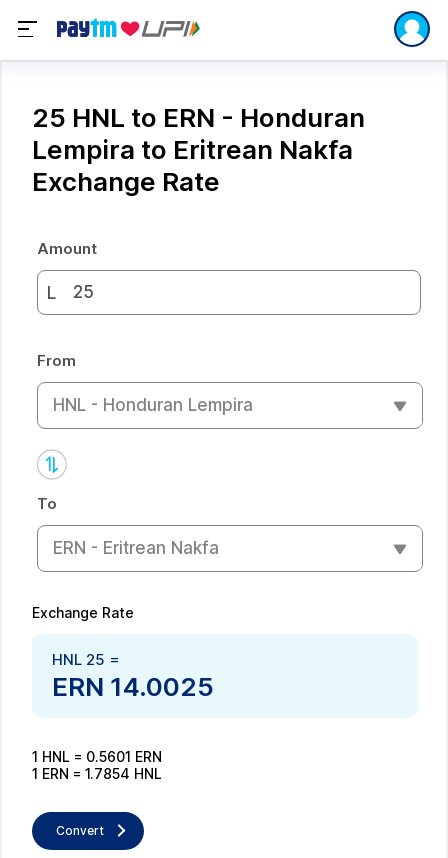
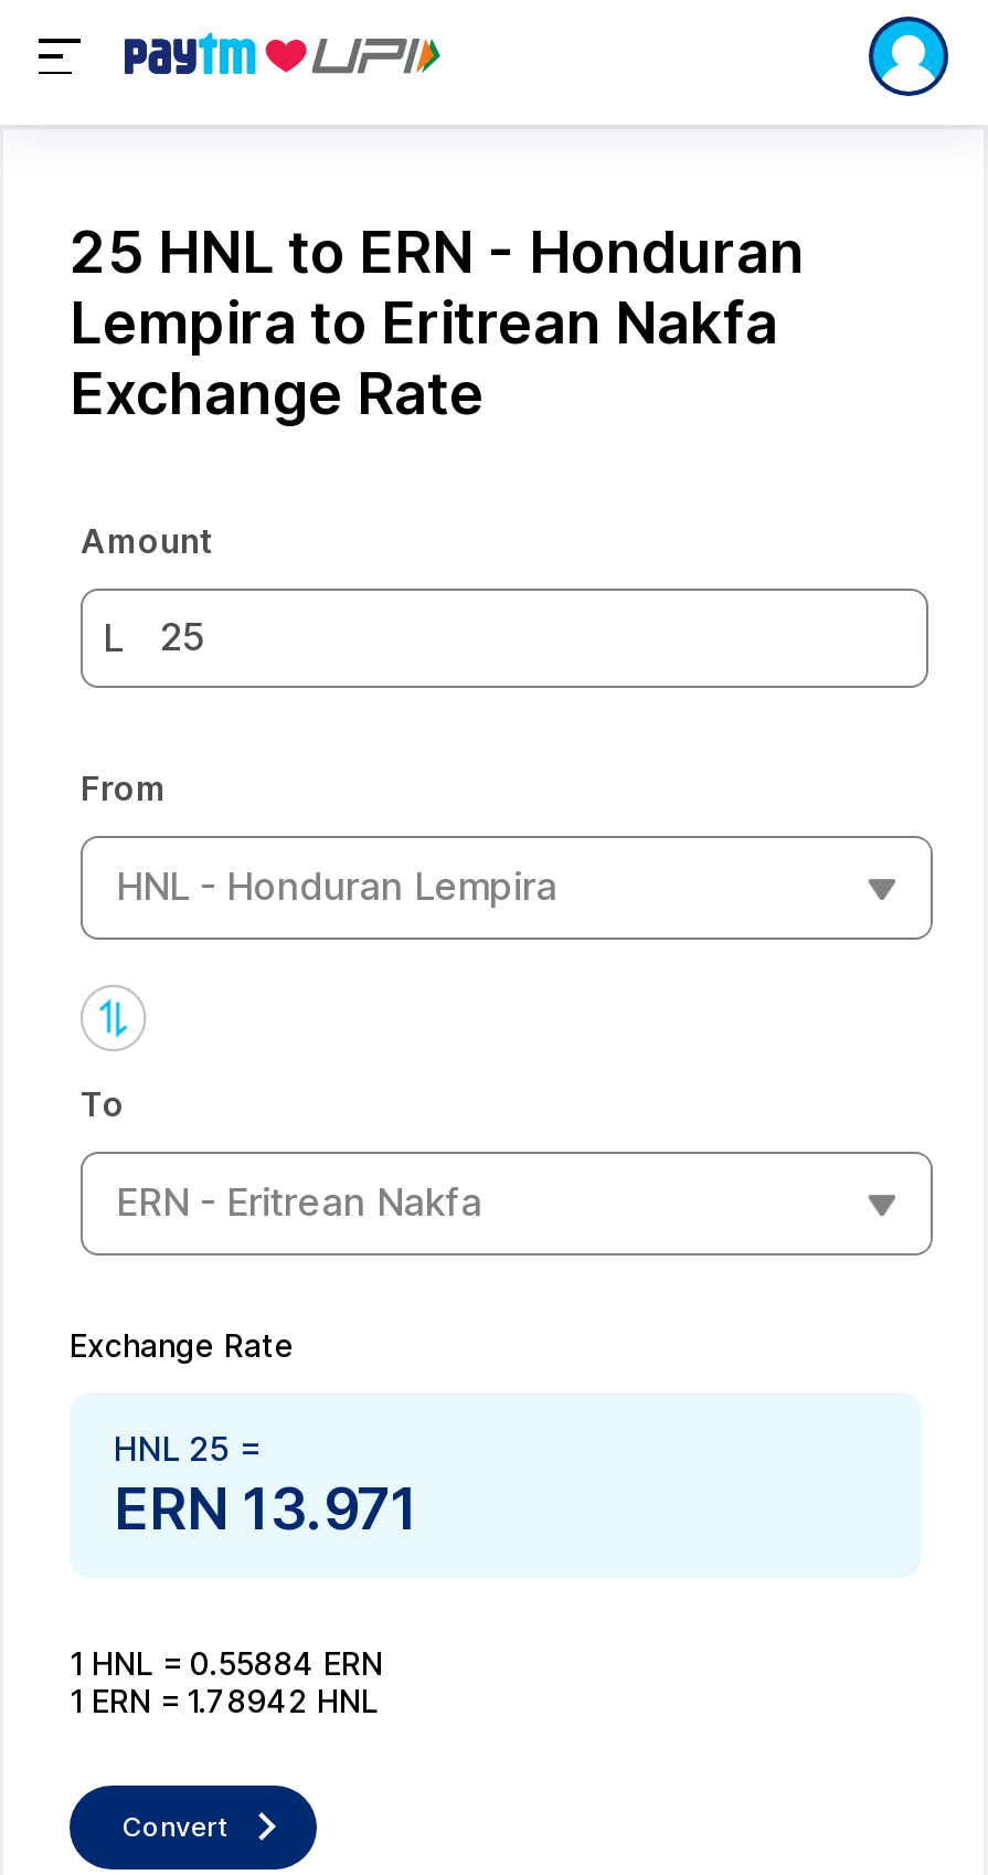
[52,670,214,701] ERN 14.0025 -> [114,1473,418,1542] ERN 13.971
[32,747,162,764] 1 HNL = 0.5601 ERN -> [70,1643,383,1681] 1 HNL = 0.55884 ERN
[32,764,162,781] 1 ERN = 1.7854 HNL -> [70,1681,379,1718] 1 ERN = 1.78942 HNL

